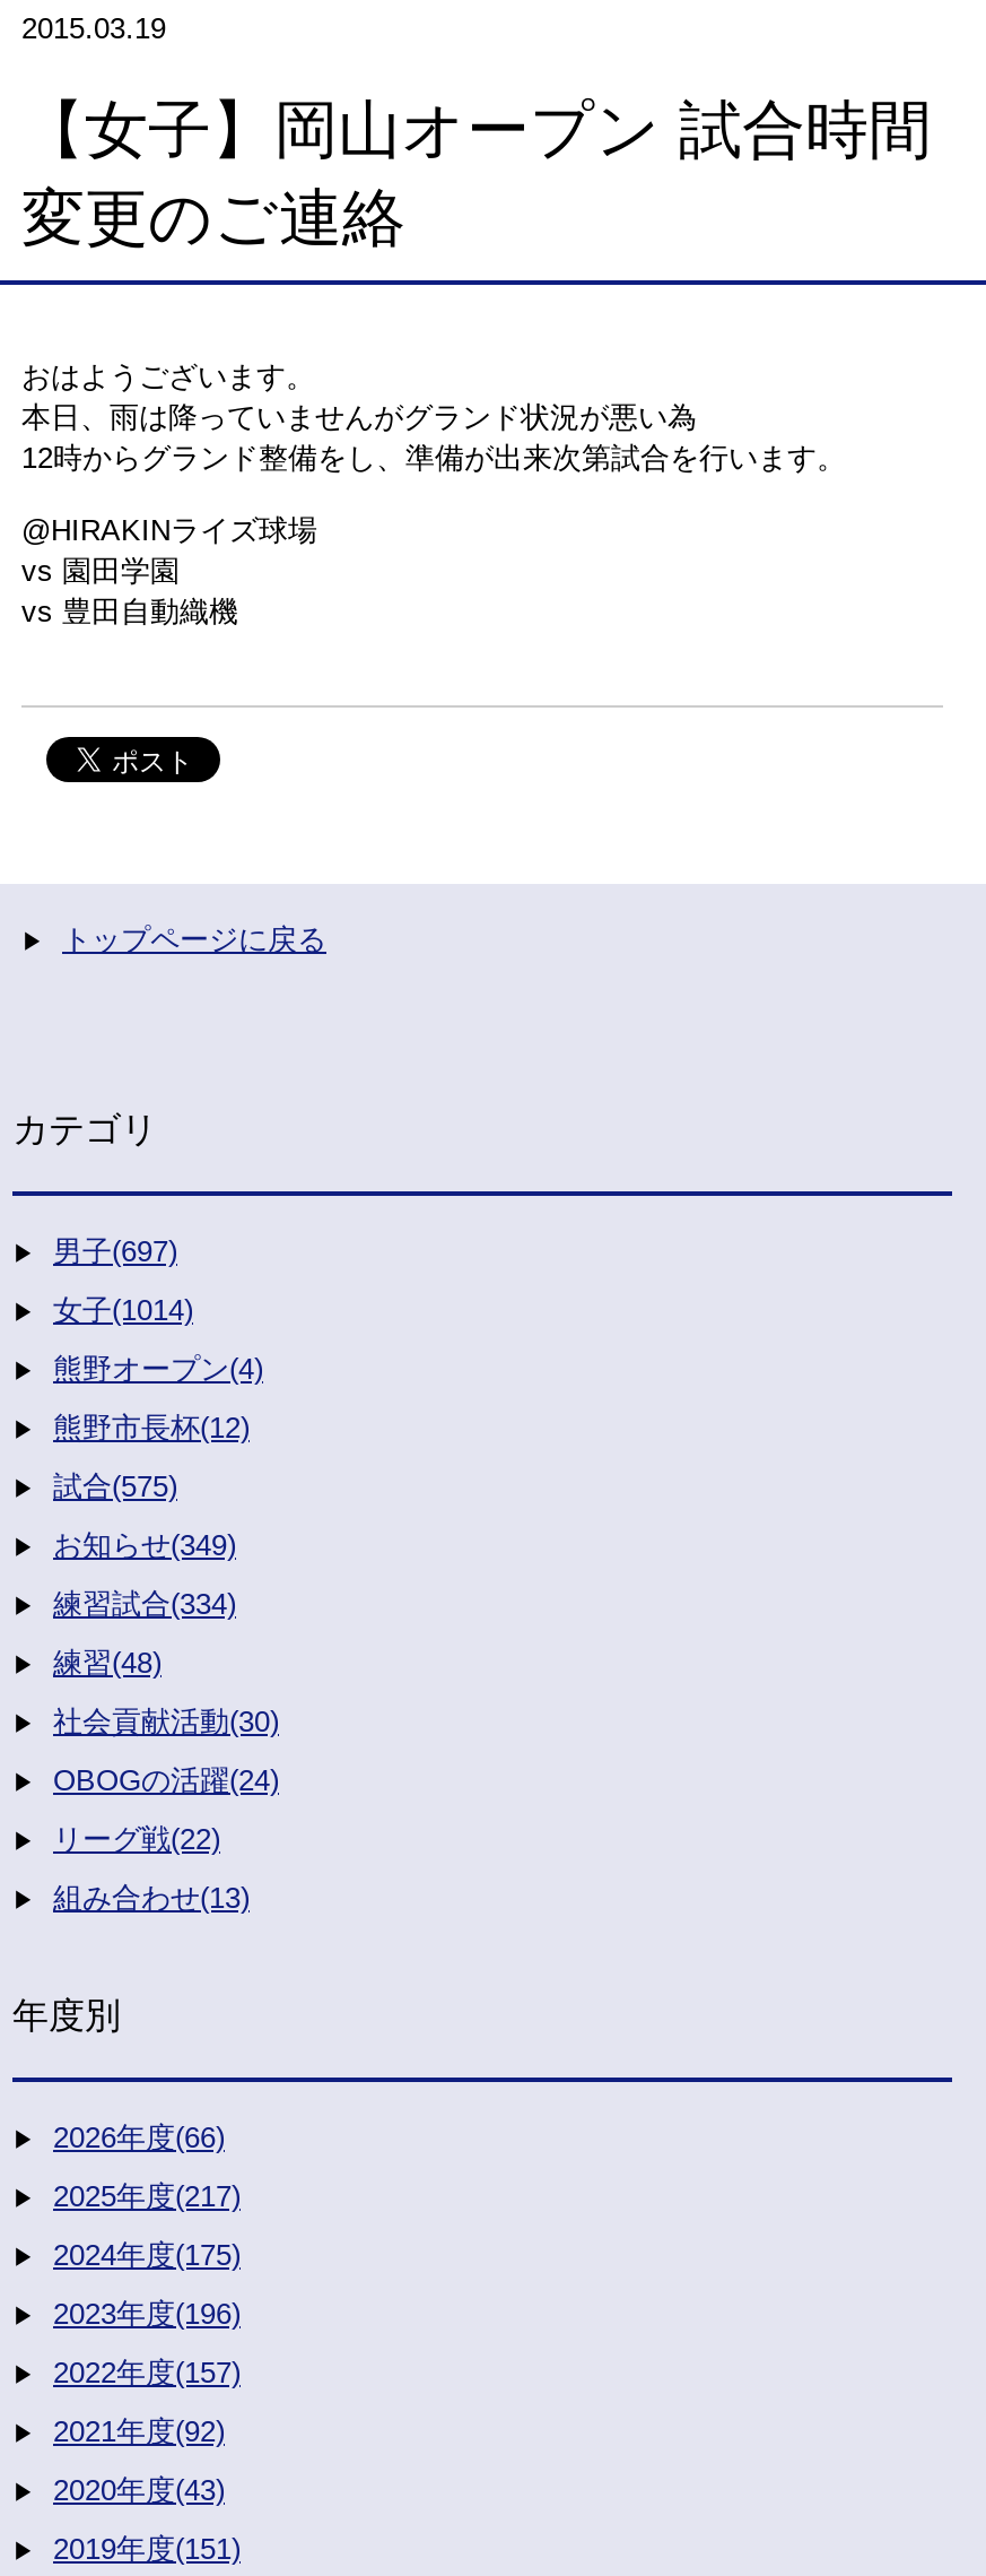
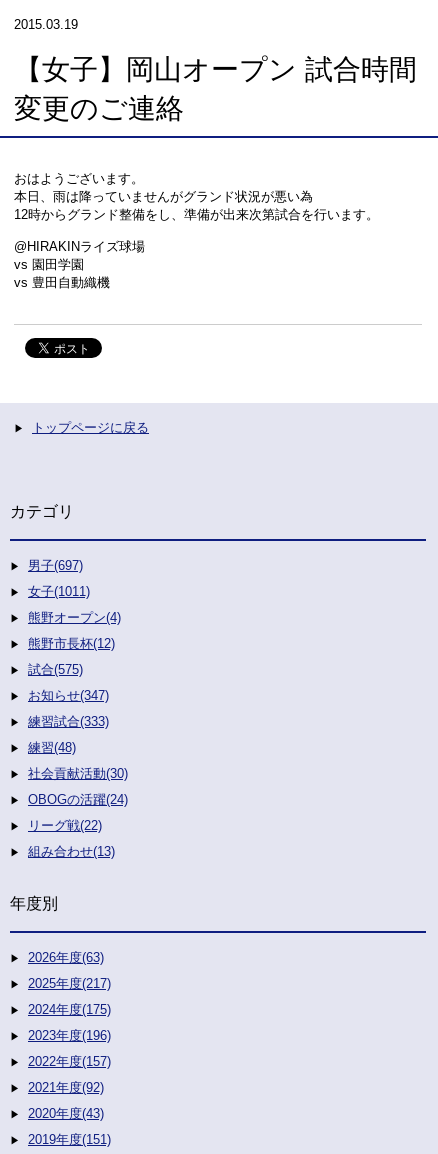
[53,1293,193,1327] 女子(1014) -> [28,584,90,599] 女子(1011)
[53,1528,236,1562] お知らせ(349) -> [28,688,109,703] お知らせ(347)
[53,1587,236,1621] 練習試合(334) -> [28,714,109,729] 練習試合(333)
[53,2120,225,2154] 2026年度(66) -> [28,950,104,965] 2026年度(63)

